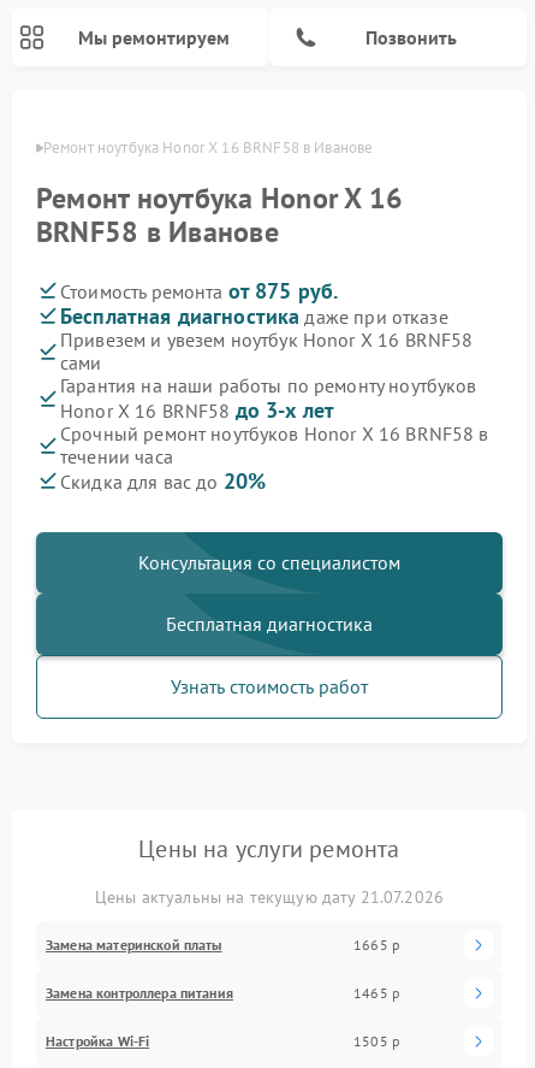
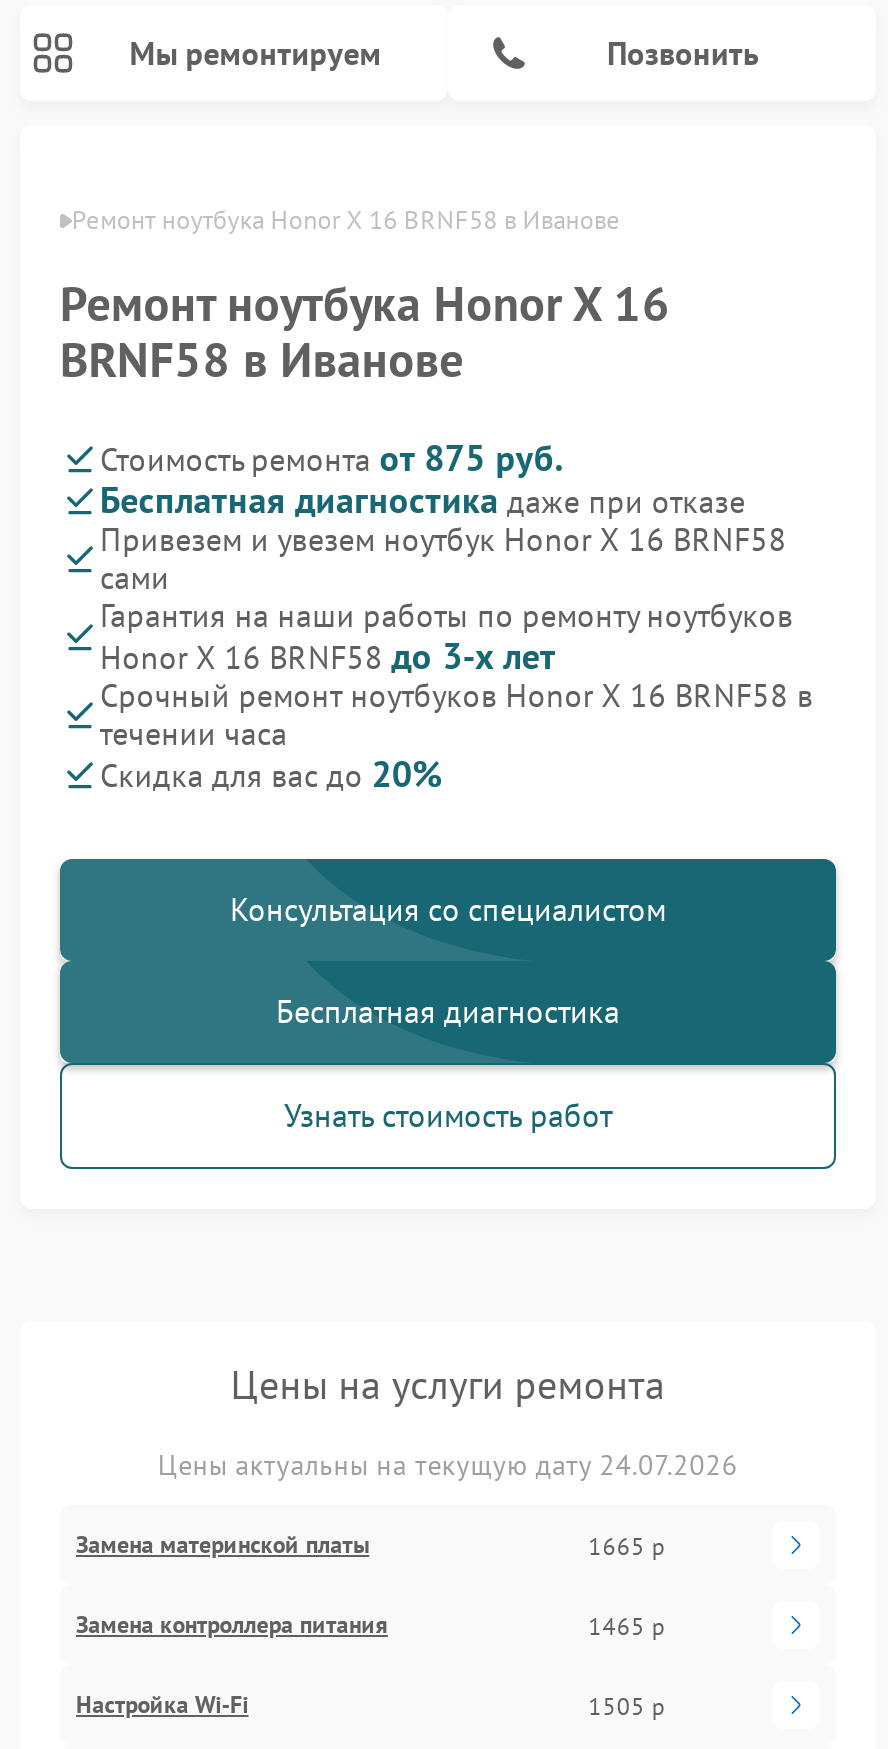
[95,886,444,908] Цены актуальны на текущую дату 21.07.2026 -> [158,1447,738,1483] Цены актуальны на текущую дату 24.07.2026

